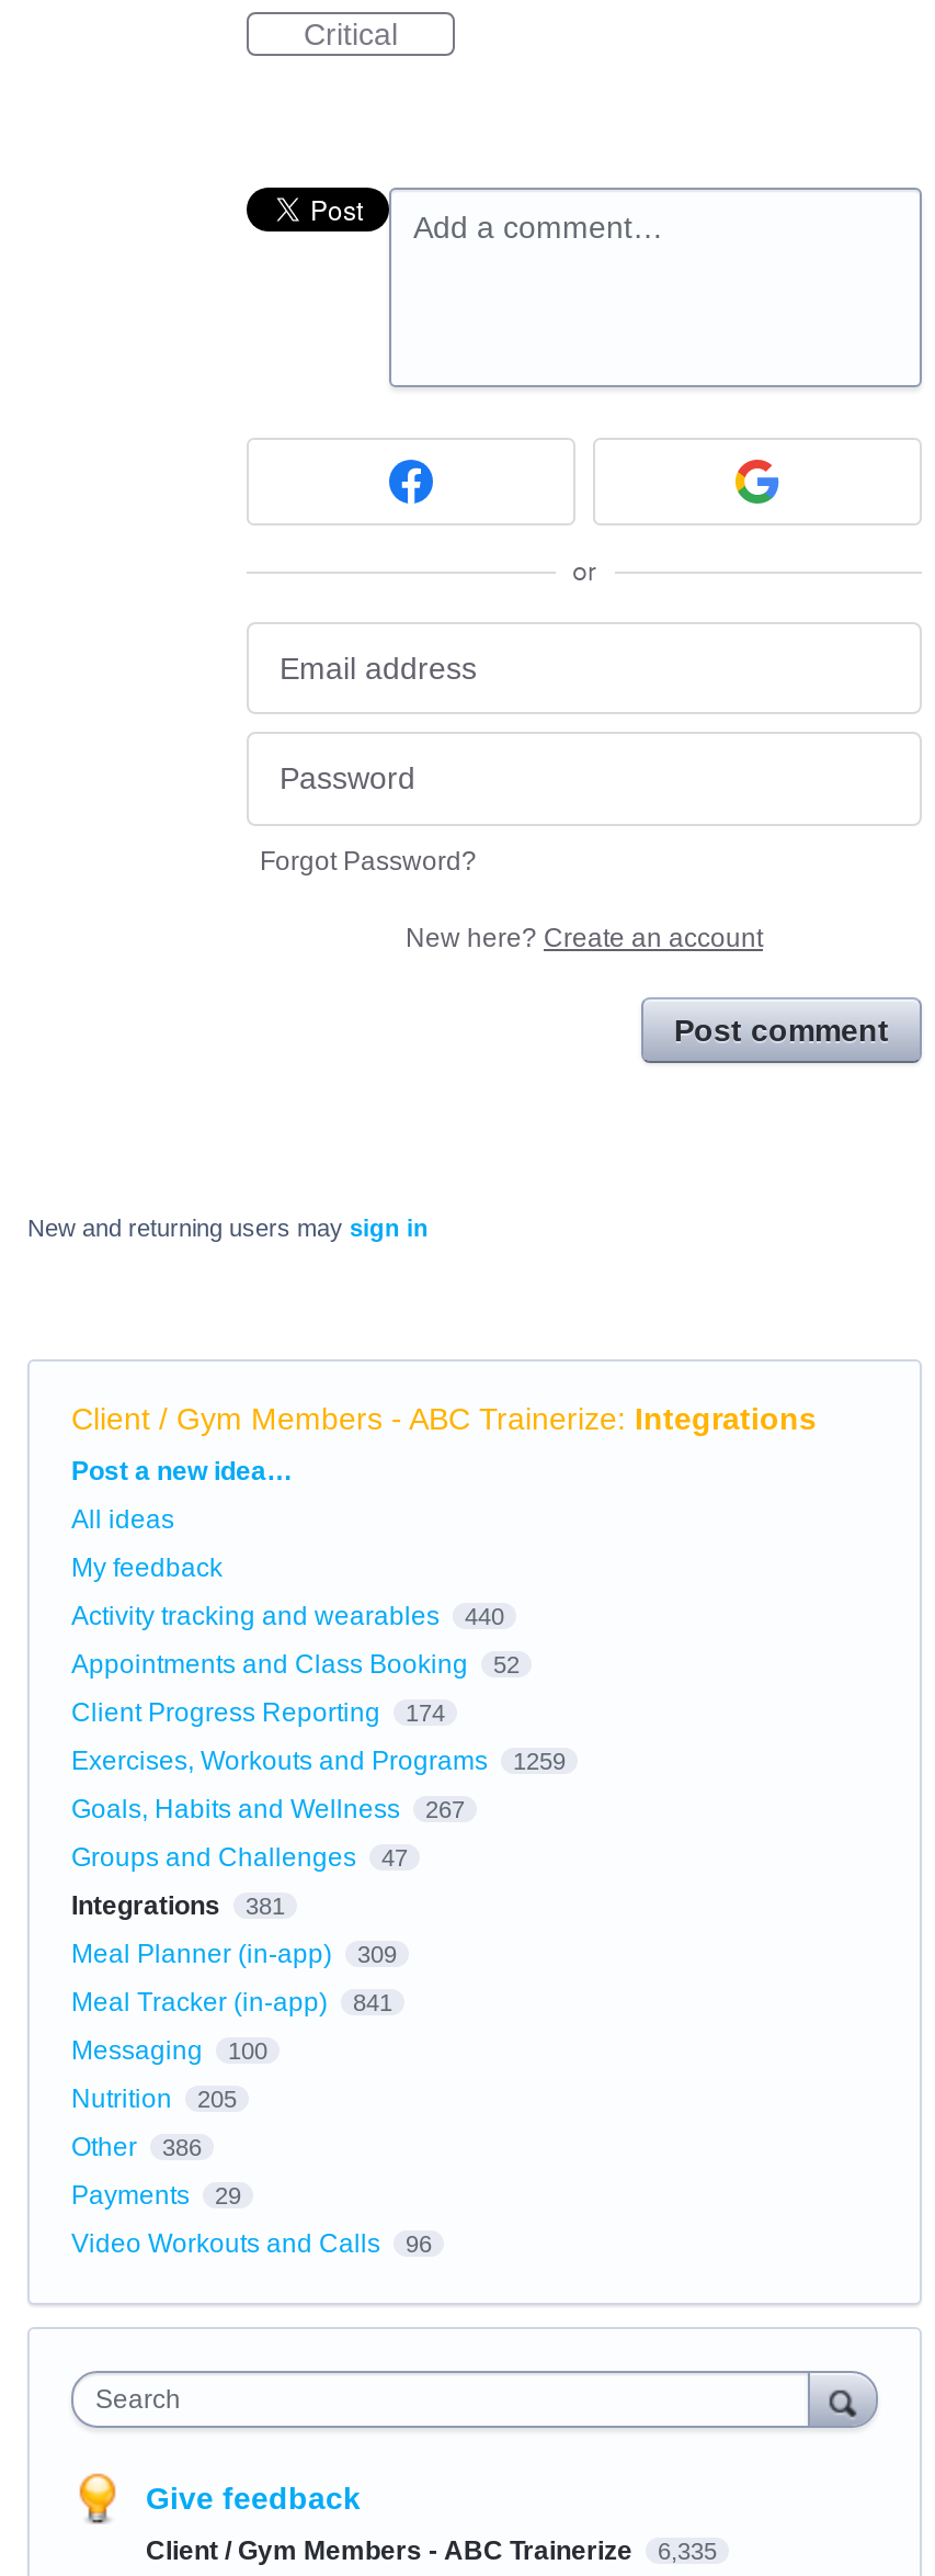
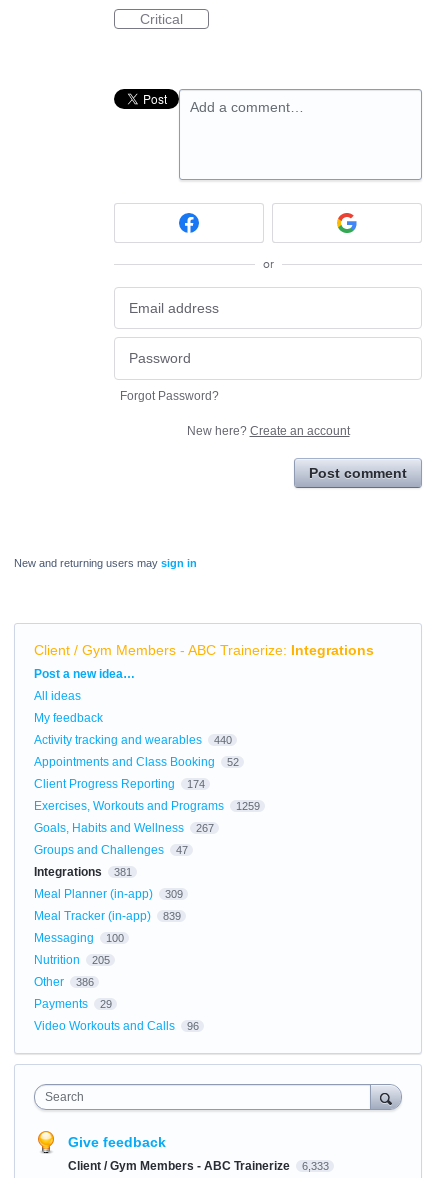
[71,1986,392,2017] Meal Tracker (in-app) 841 -> [34,909,180,923] Meal Tracker (in-app) 839
[146,2535,717,2565] Client / Gym Members - ABC Trainerize 6,335 -> [68,1159,328,1173] Client / Gym Members - ABC Trainerize 6,333

